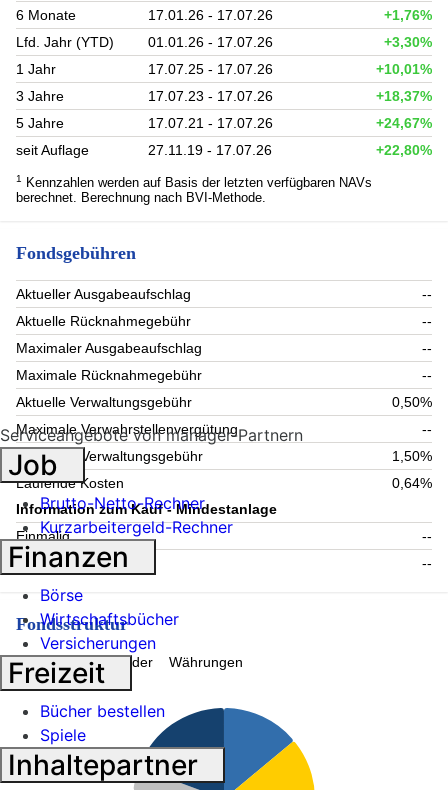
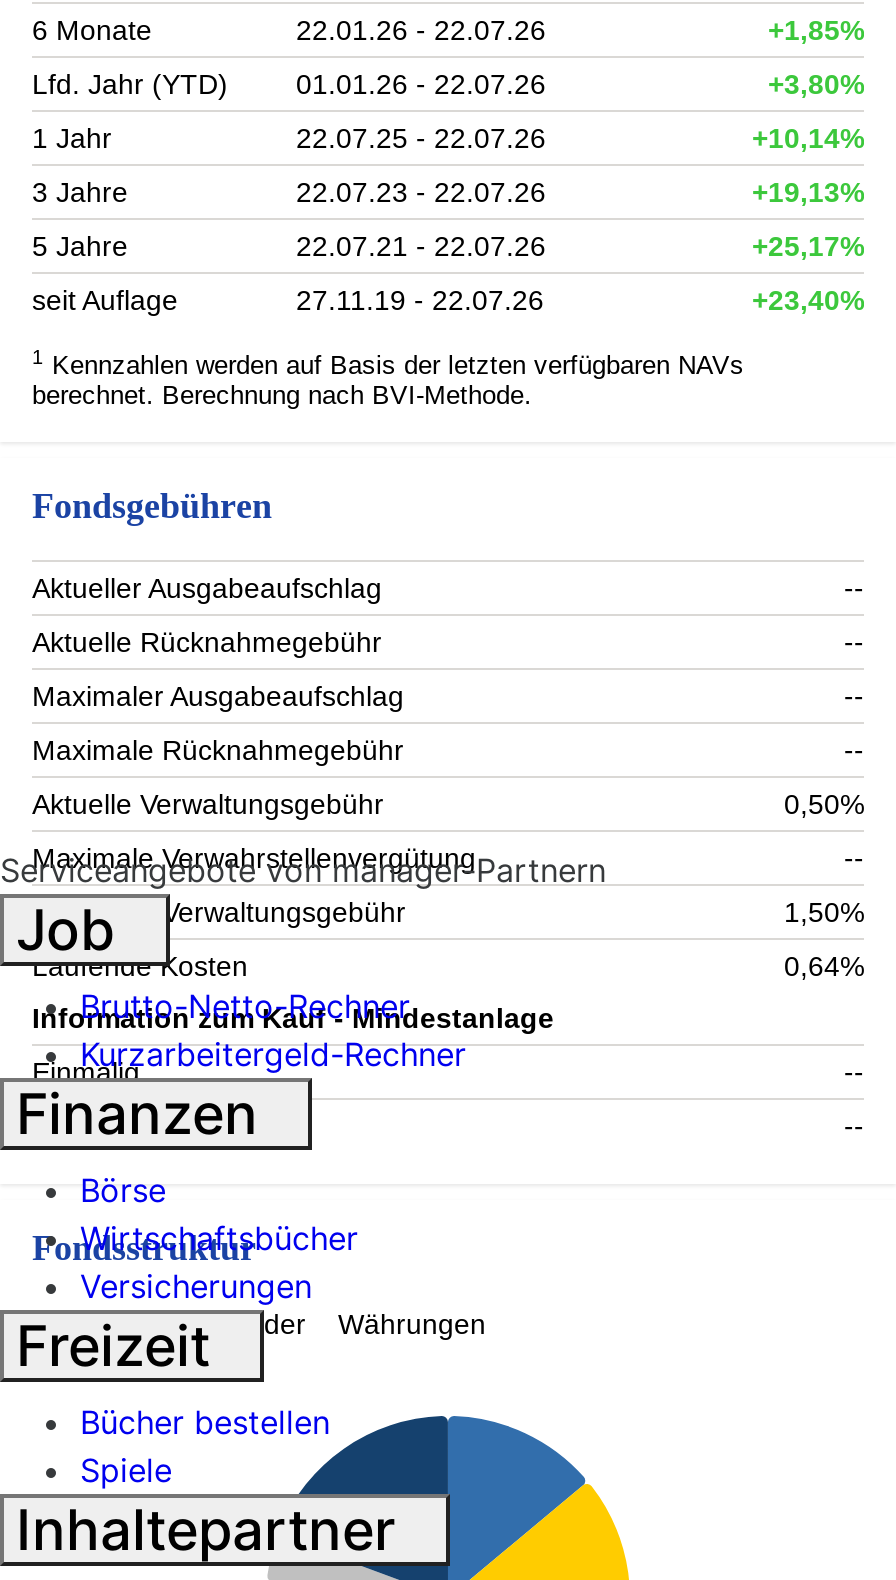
[148,7,273,23] 17.01.26 - 17.07.26 -> [296,14,546,46] 22.01.26 - 22.07.26
[384,7,432,23] +1,76% -> [768,14,864,46] +1,85%
[148,34,273,50] 01.01.26 - 17.07.26 -> [296,68,546,100] 01.01.26 - 22.07.26
[384,34,432,50] +3,30% -> [768,68,864,100] +3,80%
[148,61,273,77] 17.07.25 - 17.07.26 -> [296,122,546,154] 22.07.25 - 22.07.26
[376,61,432,77] +10,01% -> [752,122,864,154] +10,14%
[148,88,273,104] 17.07.23 - 17.07.26 -> [296,176,546,208] 22.07.23 - 22.07.26
[376,88,432,104] +18,37% -> [752,176,864,208] +19,13%
[148,115,273,131] 17.07.21 - 17.07.26 -> [296,230,546,262] 22.07.21 - 22.07.26
[376,115,432,131] +24,67% -> [752,230,864,262] +25,17%
[148,142,272,158] 27.11.19 - 17.07.26 -> [296,284,544,316] 27.11.19 - 22.07.26
[376,142,432,158] +22,80% -> [752,284,864,316] +23,40%

